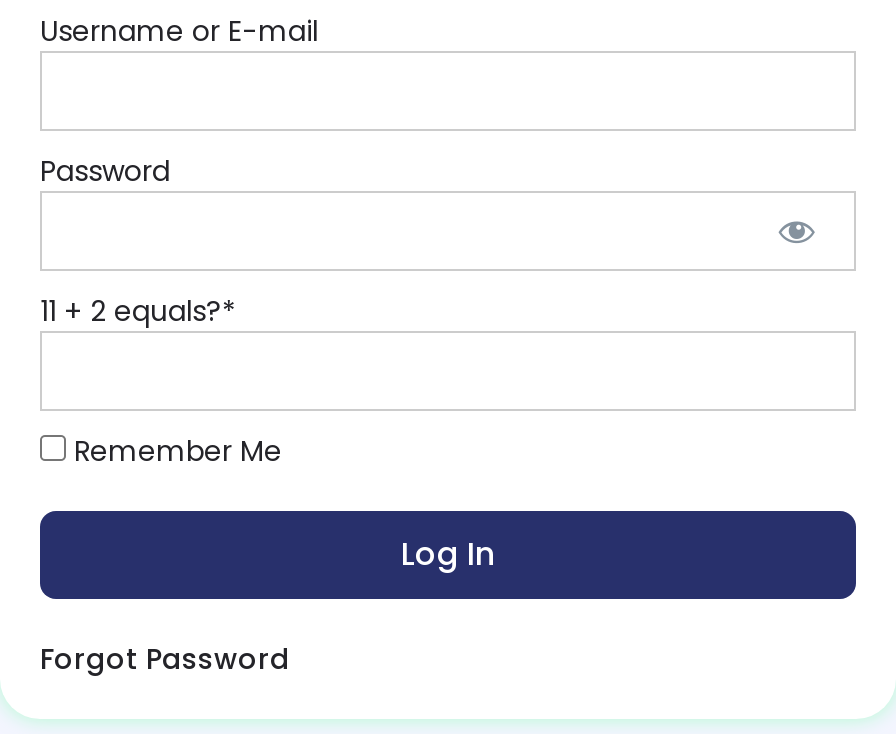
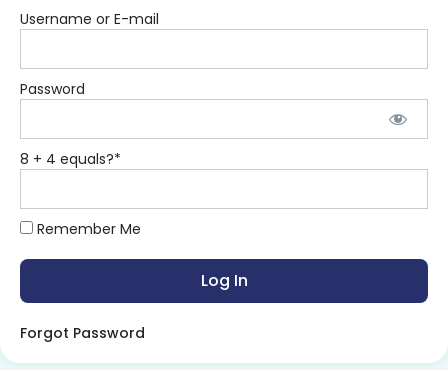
[40,292,236,332] 11 + 2 equals?* -> [20,149,121,169] 8 + 4 equals?*

